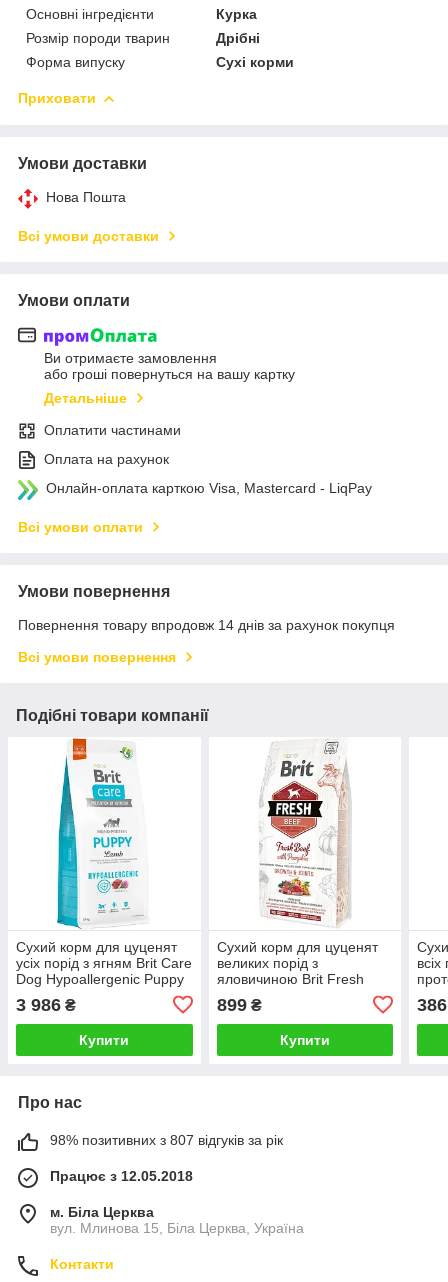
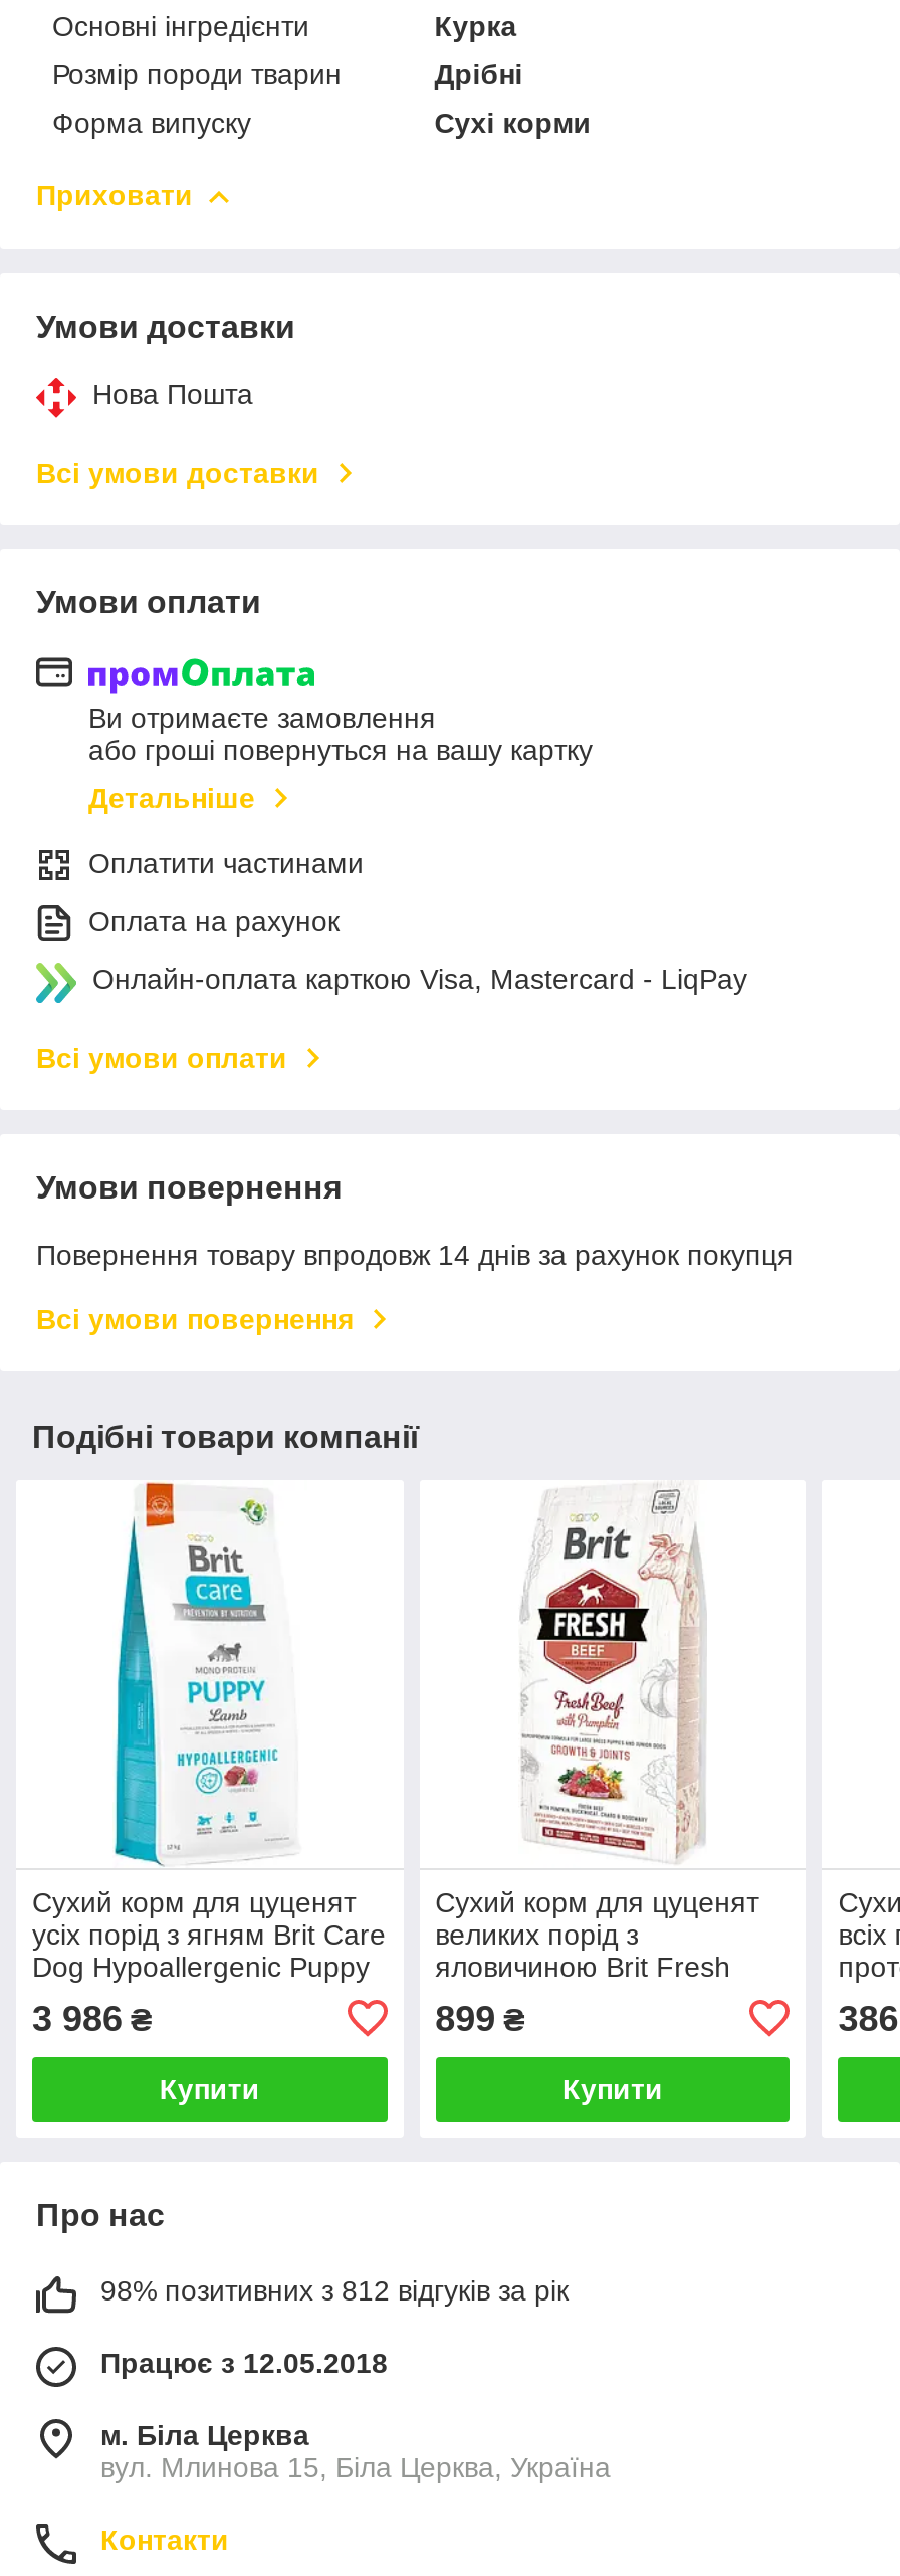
[50,1132,283,1148] 98% позитивних з 807 відгуків за рік -> [100,2274,569,2306] 98% позитивних з 812 відгуків за рік

